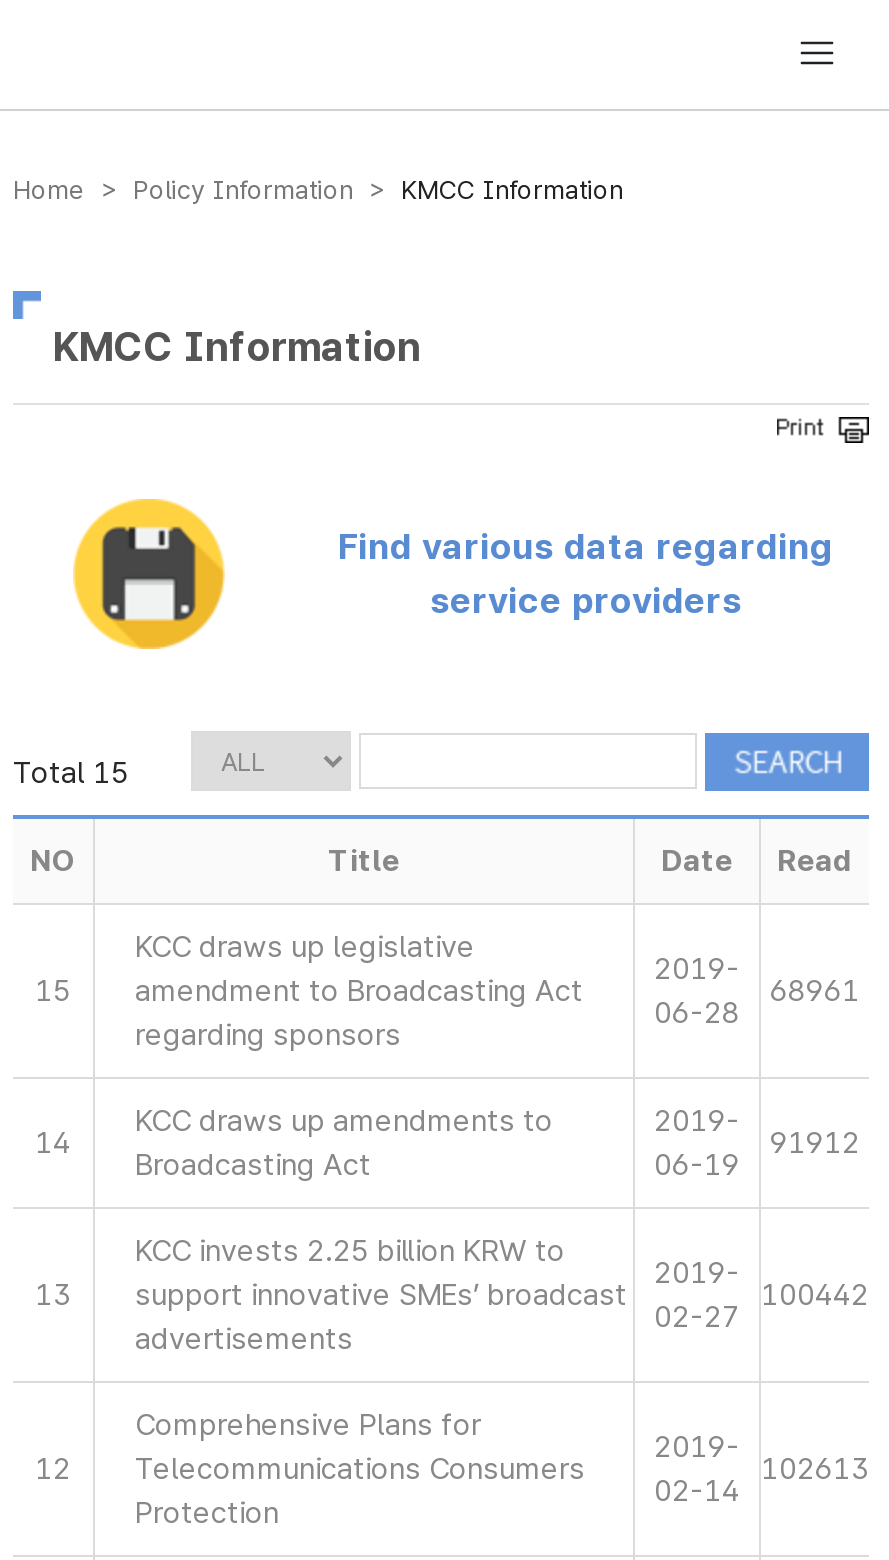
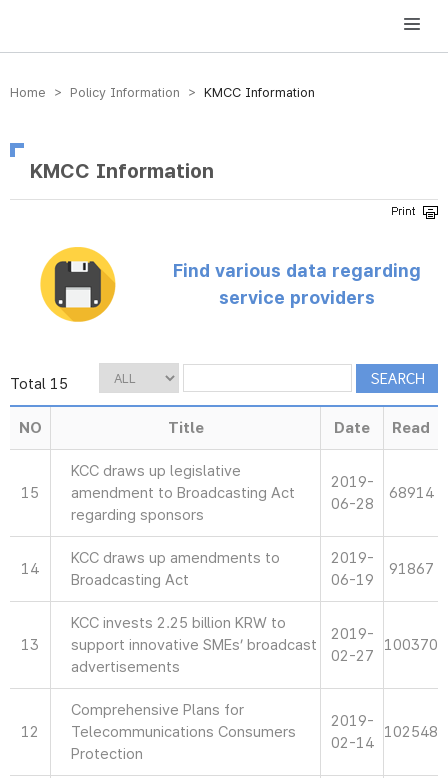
[770,973,860,1009] 68961 -> [388,484,433,502] 68914
[770,1125,860,1161] 91912 -> [388,560,433,578] 91867
[761,1277,869,1313] 100442 -> [384,636,438,654] 100370
[761,1451,869,1487] 102613 -> [384,723,438,741] 102548

